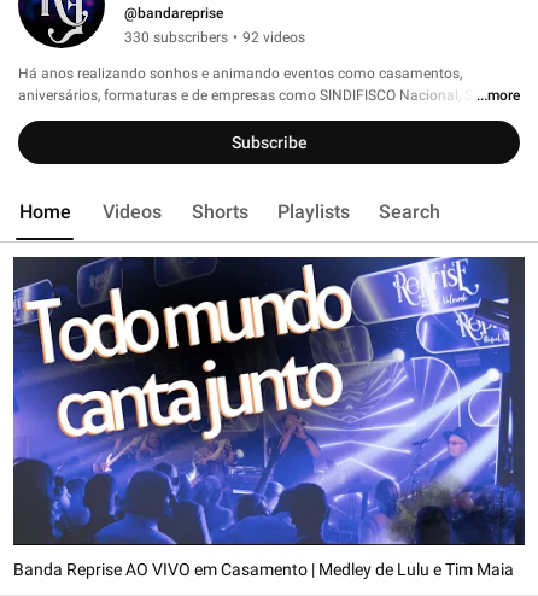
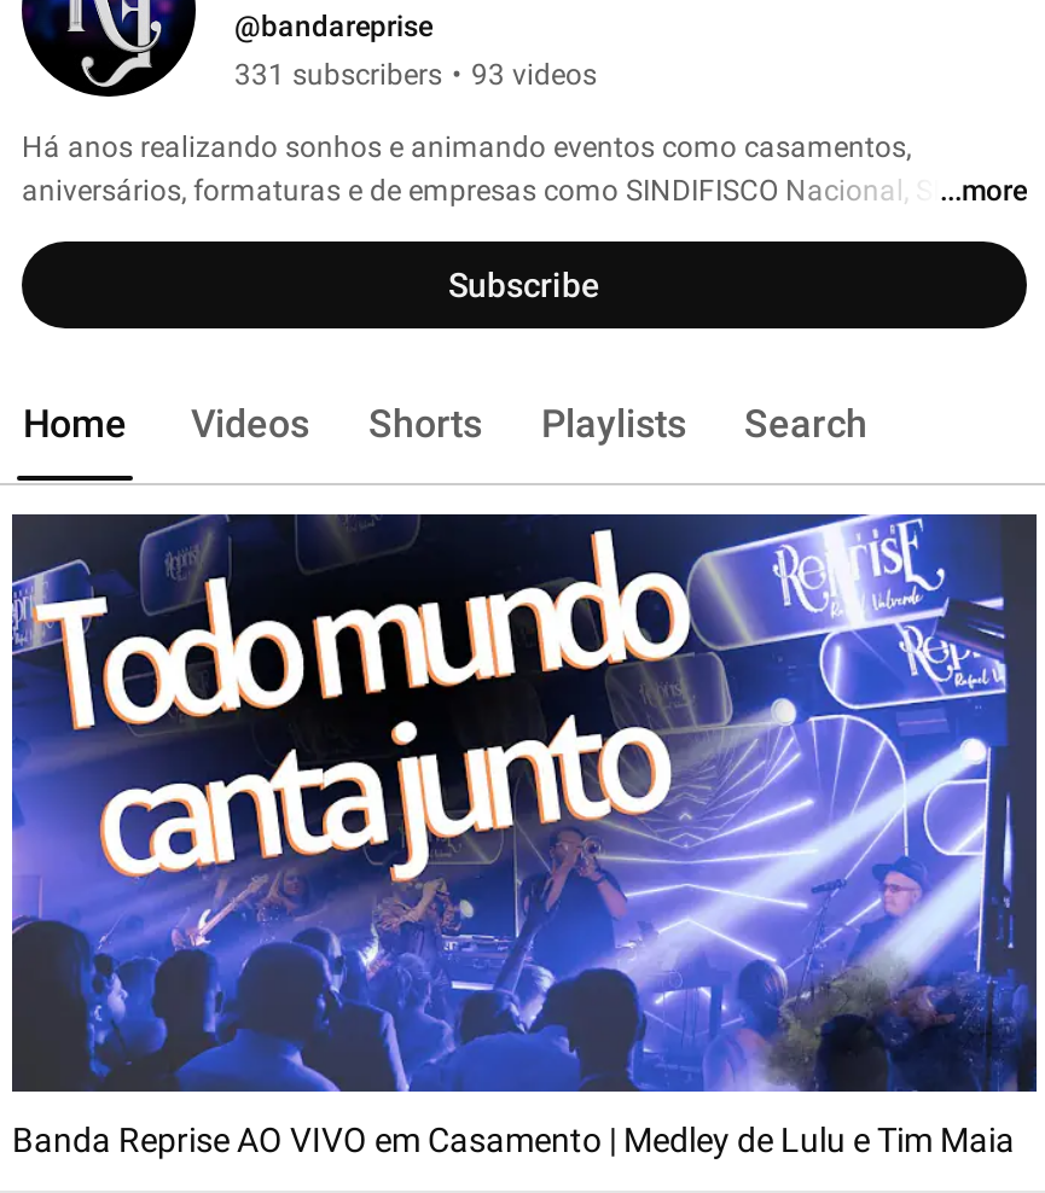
[124,29,305,46] 330 subscribers • 92 videos -> [234,58,597,92] 331 subscribers • 93 videos

